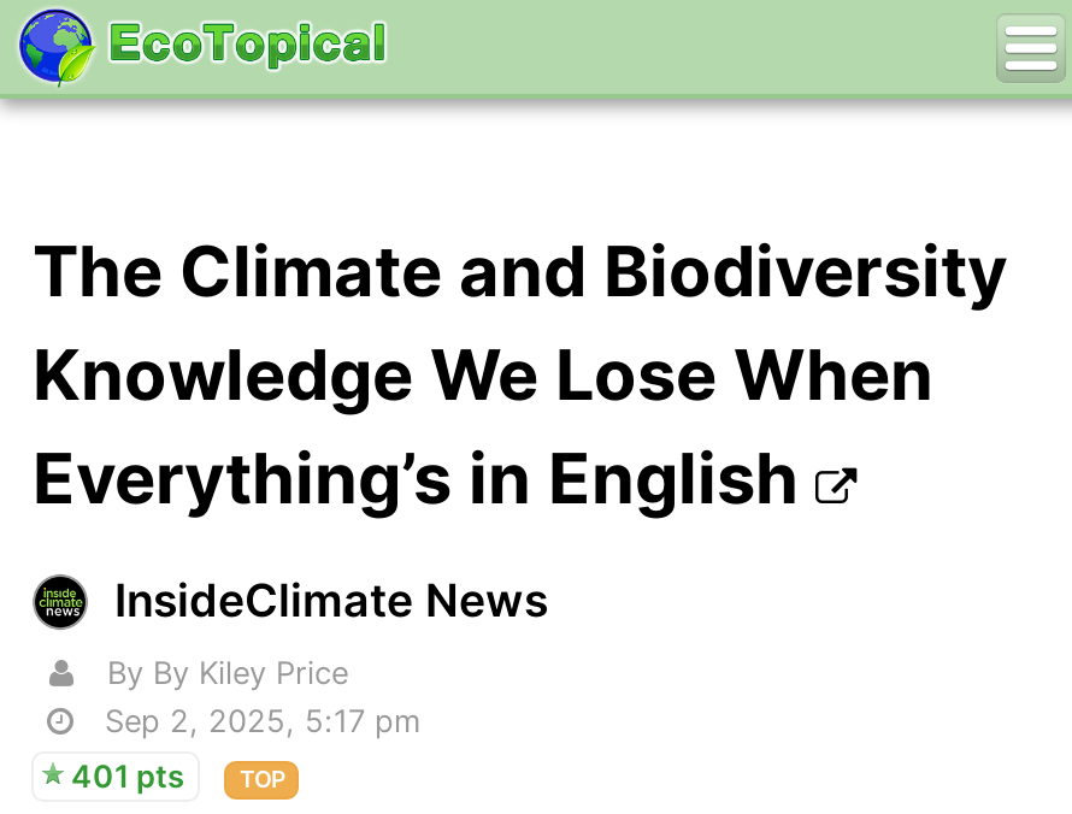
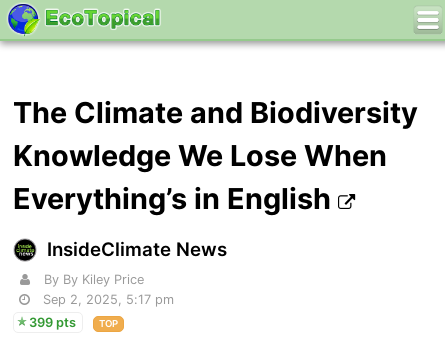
[71,759,184,795] 401 pts -> [29,315,76,330] 399 pts

